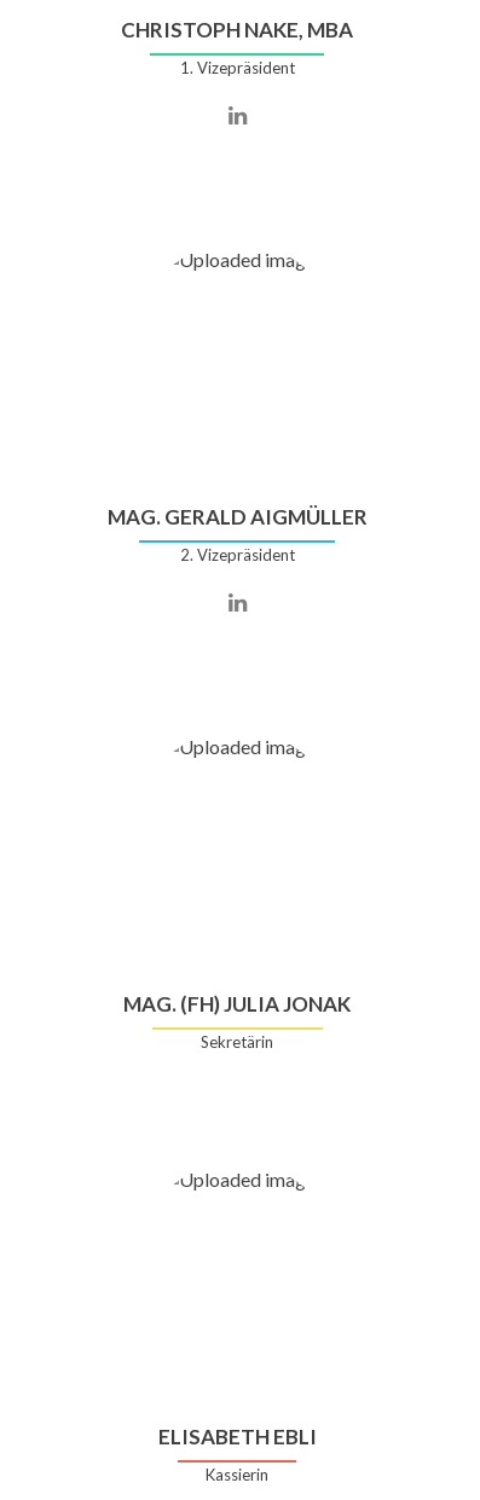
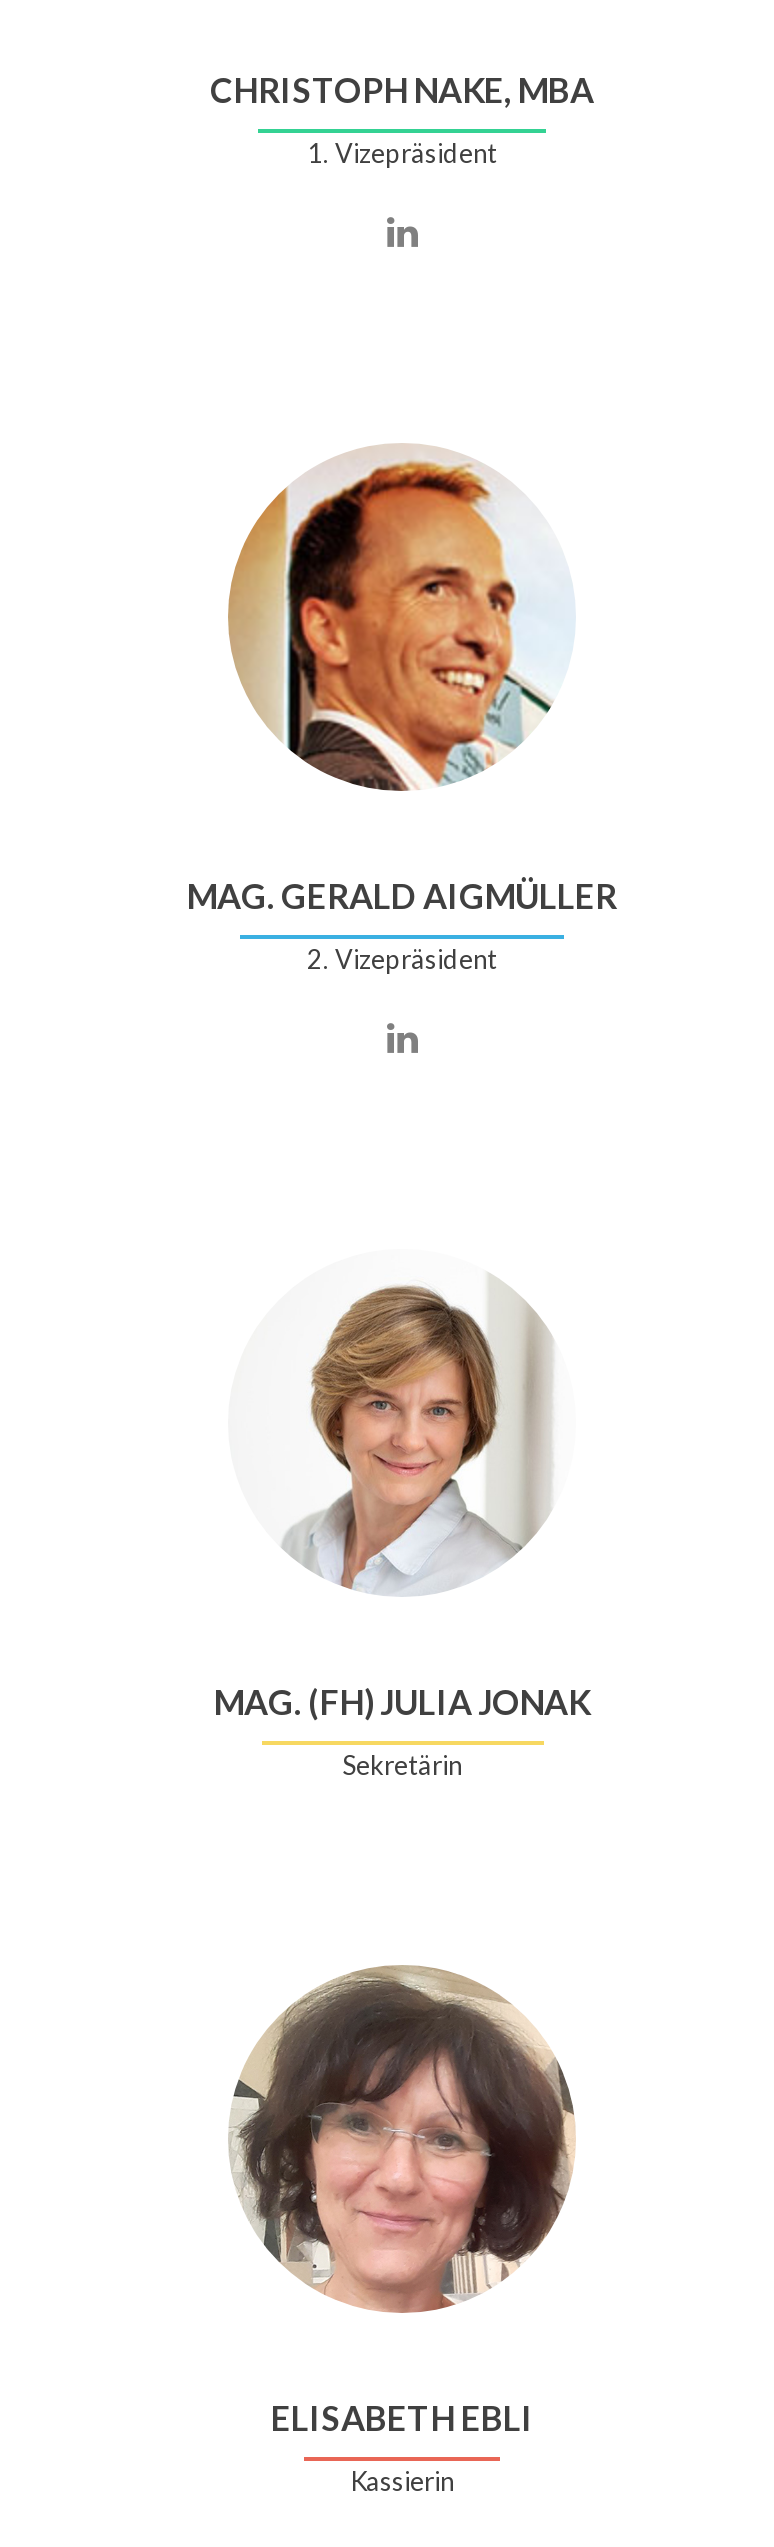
none -> [226,443,574,793] [image]
none -> [282,1269,554,1595] [image]
none -> [228,1963,576,2315] [image]

